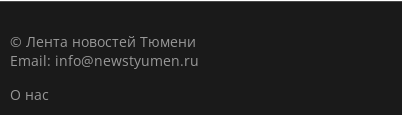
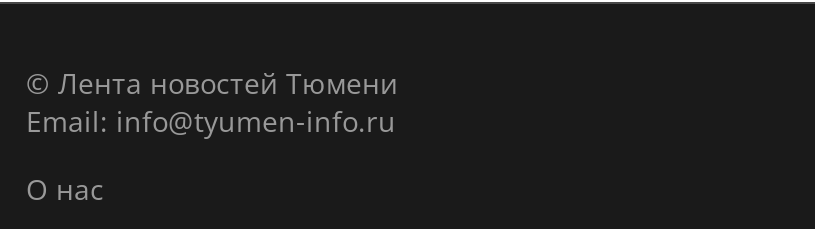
[10,51,199,70] Email: info@newstyumen.ru -> [26,102,396,140] Email: info@tyumen-info.ru

